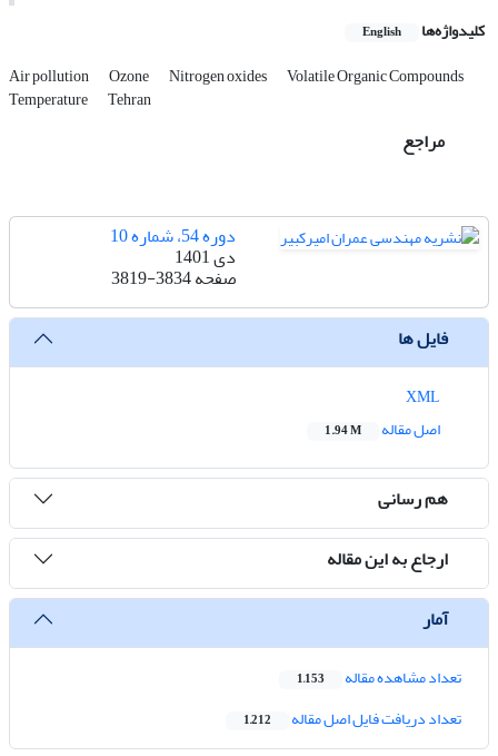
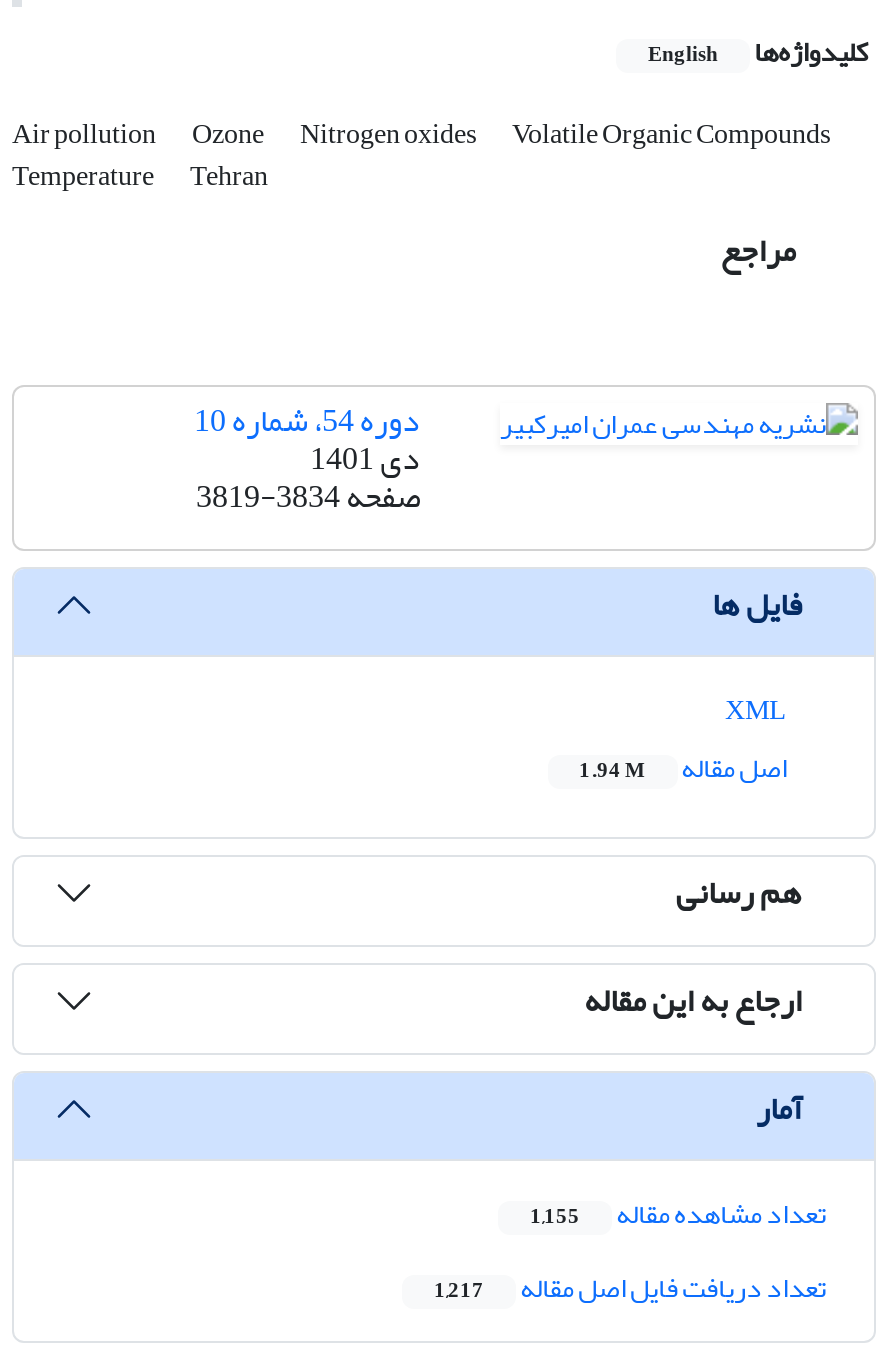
[297,663,461,693] تعداد مشاهده مقاله 1,153 -> [530,1188,826,1242] تعداد مشاهده مقاله 1,155
[243,704,461,734] تعداد دریافت فایل اصل مقاله 1,212 -> [434,1262,826,1316] تعداد دریافت فایل اصل مقاله 1,217

